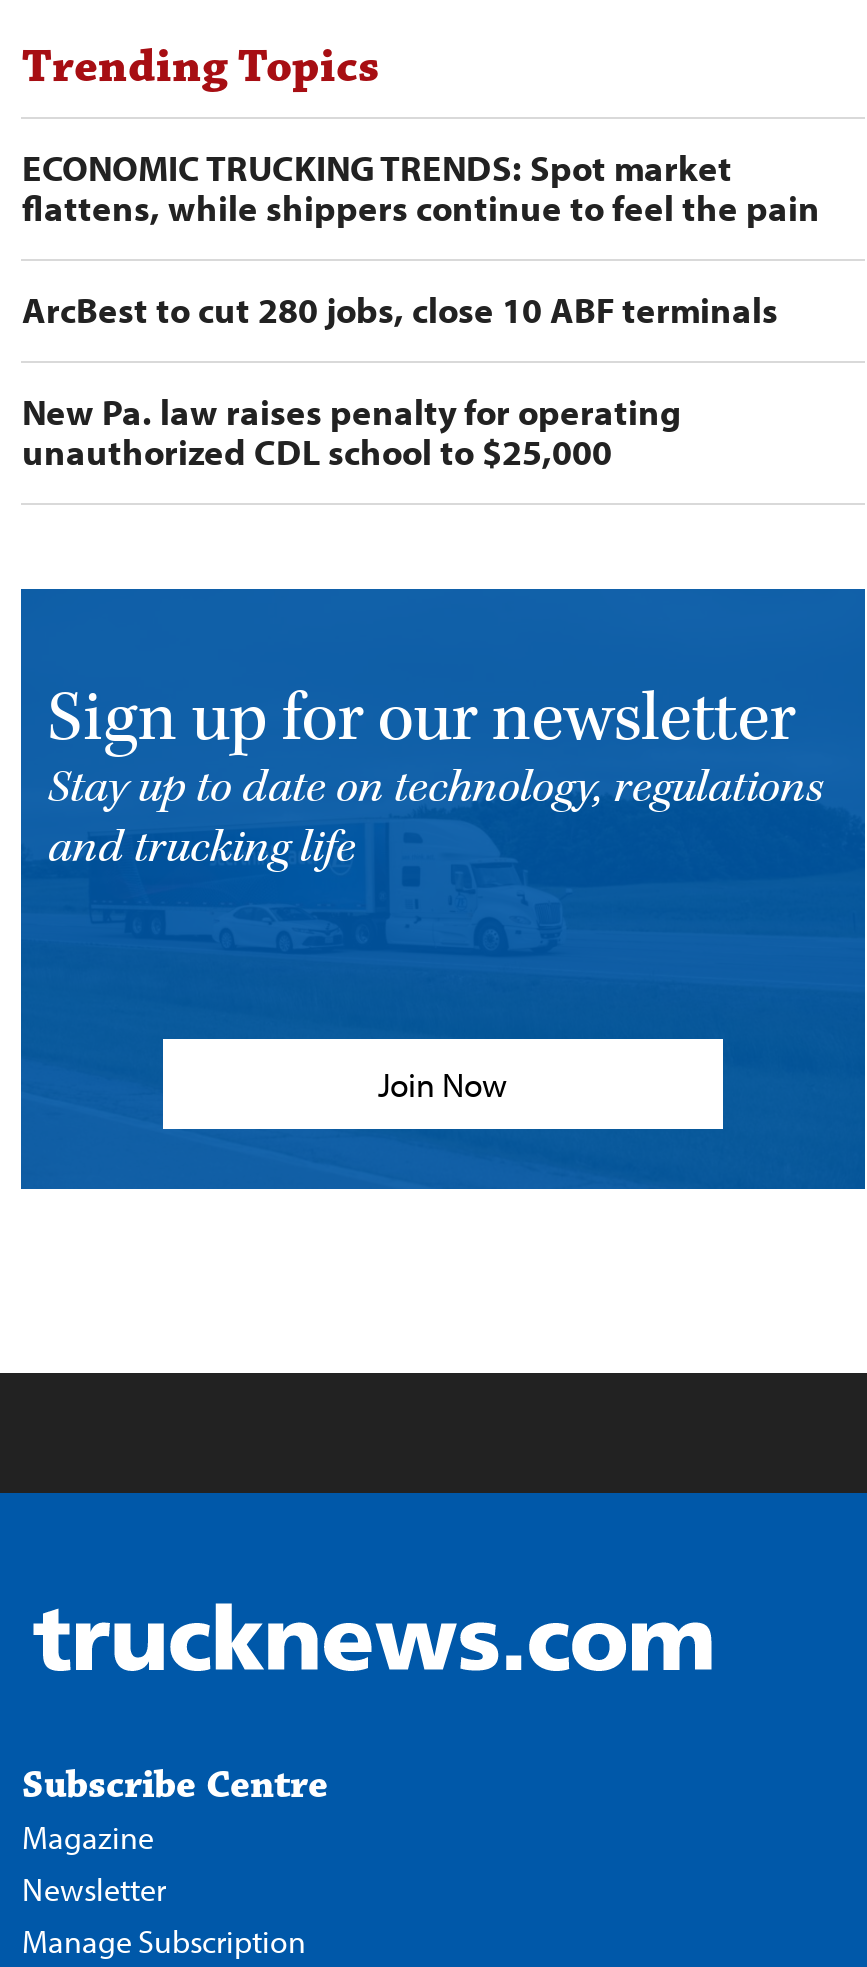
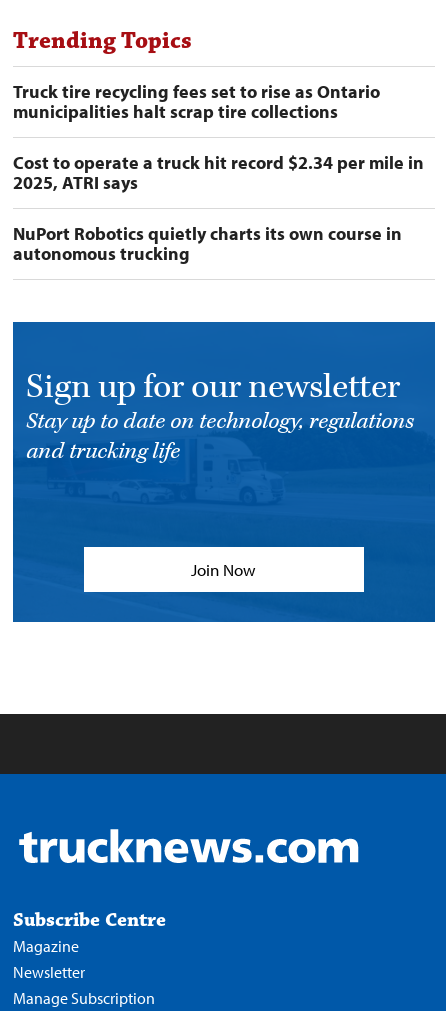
[22,145,820,231] ECONOMIC TRUCKING TRENDS: Spot market | flattens, while shippers continue to feel the pain -> [13,80,380,123] Truck tire recycling fees set to rise as Ontario | municipalities halt scrap tire collections
[22,287,778,333] ArcBest to cut 280 jobs, close 10 ABF terminals -> [13,151,424,194] Cost to operate a truck hit record $2.34 per mile in | 2025, ATRI says
[22,389,682,475] New Pa. law raises penalty for operating | unauthorized CDL school to $25,000 -> [13,222,402,265] NuPort Robotics quietly charts its own course in | autonomous trucking

